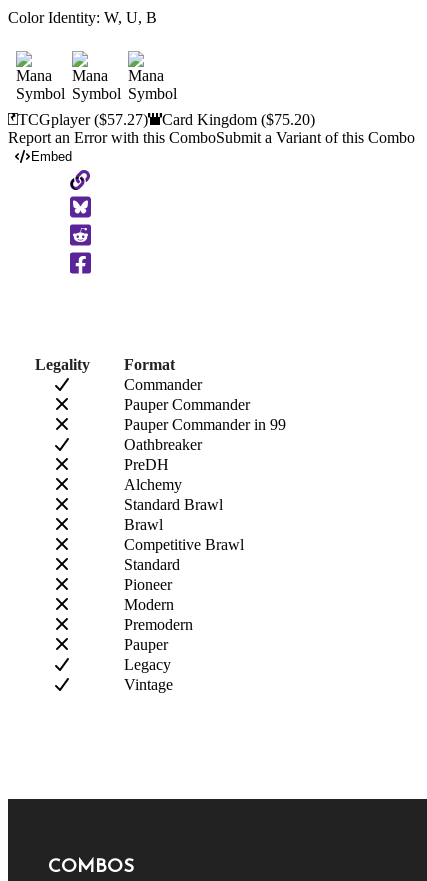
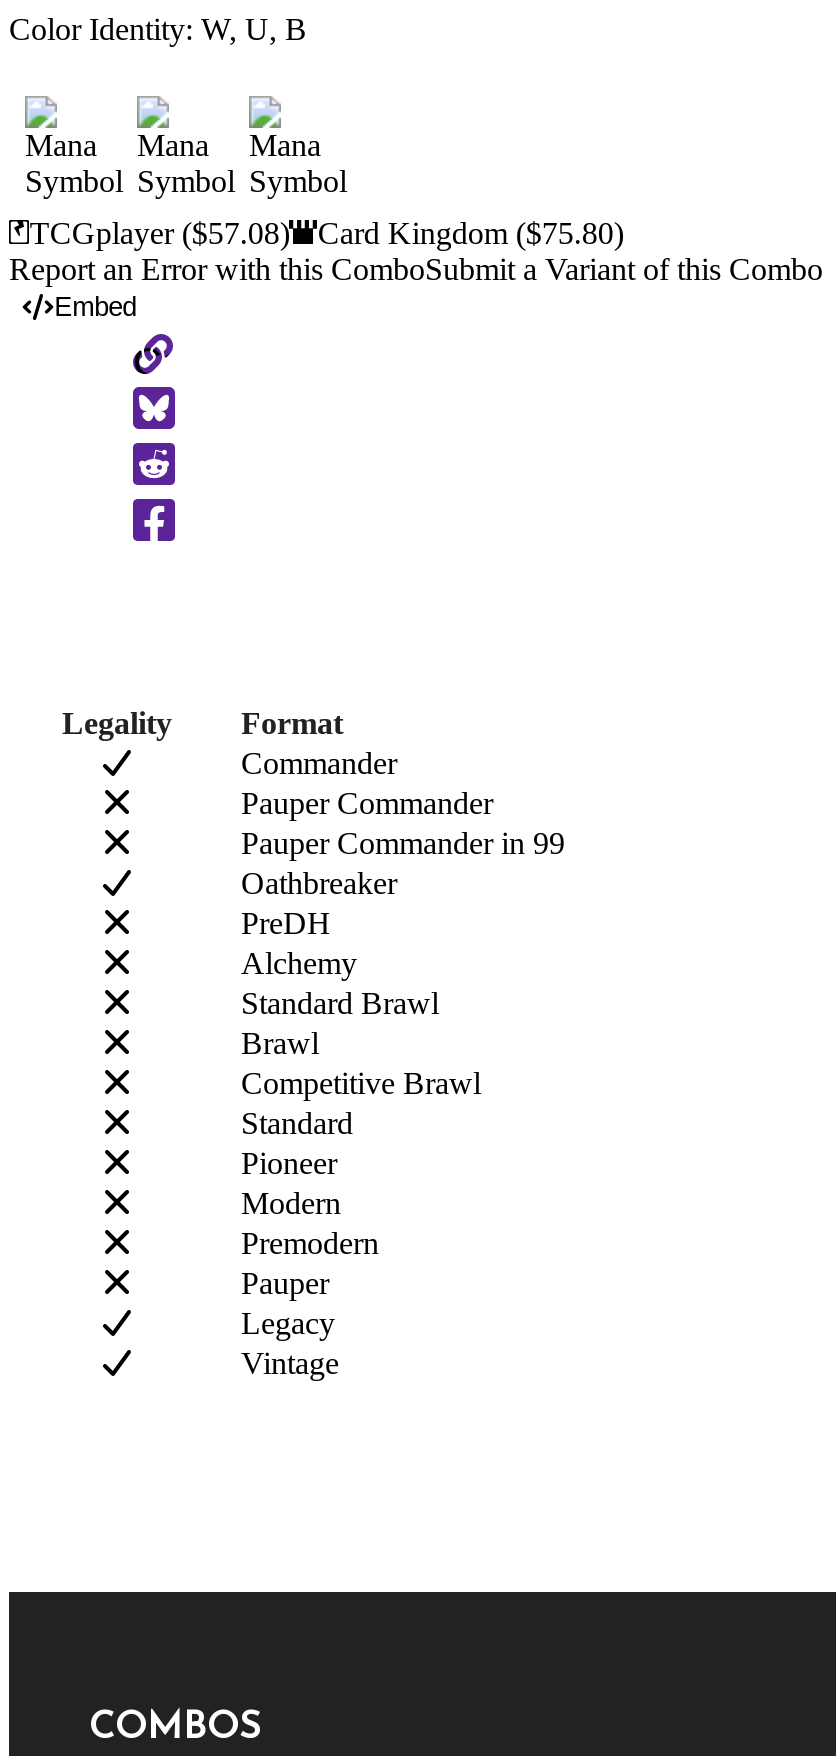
[18,111,148,128] TCGplayer ($57.27) -> [30,216,290,250] TCGplayer ($57.08)
[162,111,315,128] Card Kingdom ($75.20) -> [318,216,624,250] Card Kingdom ($75.80)

